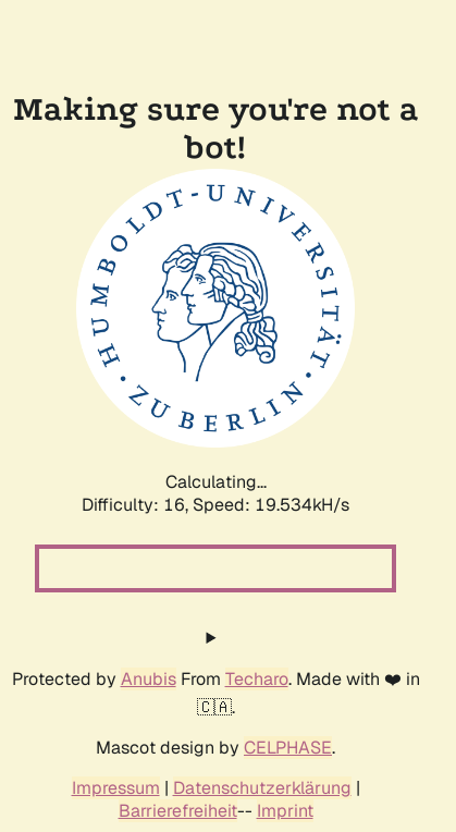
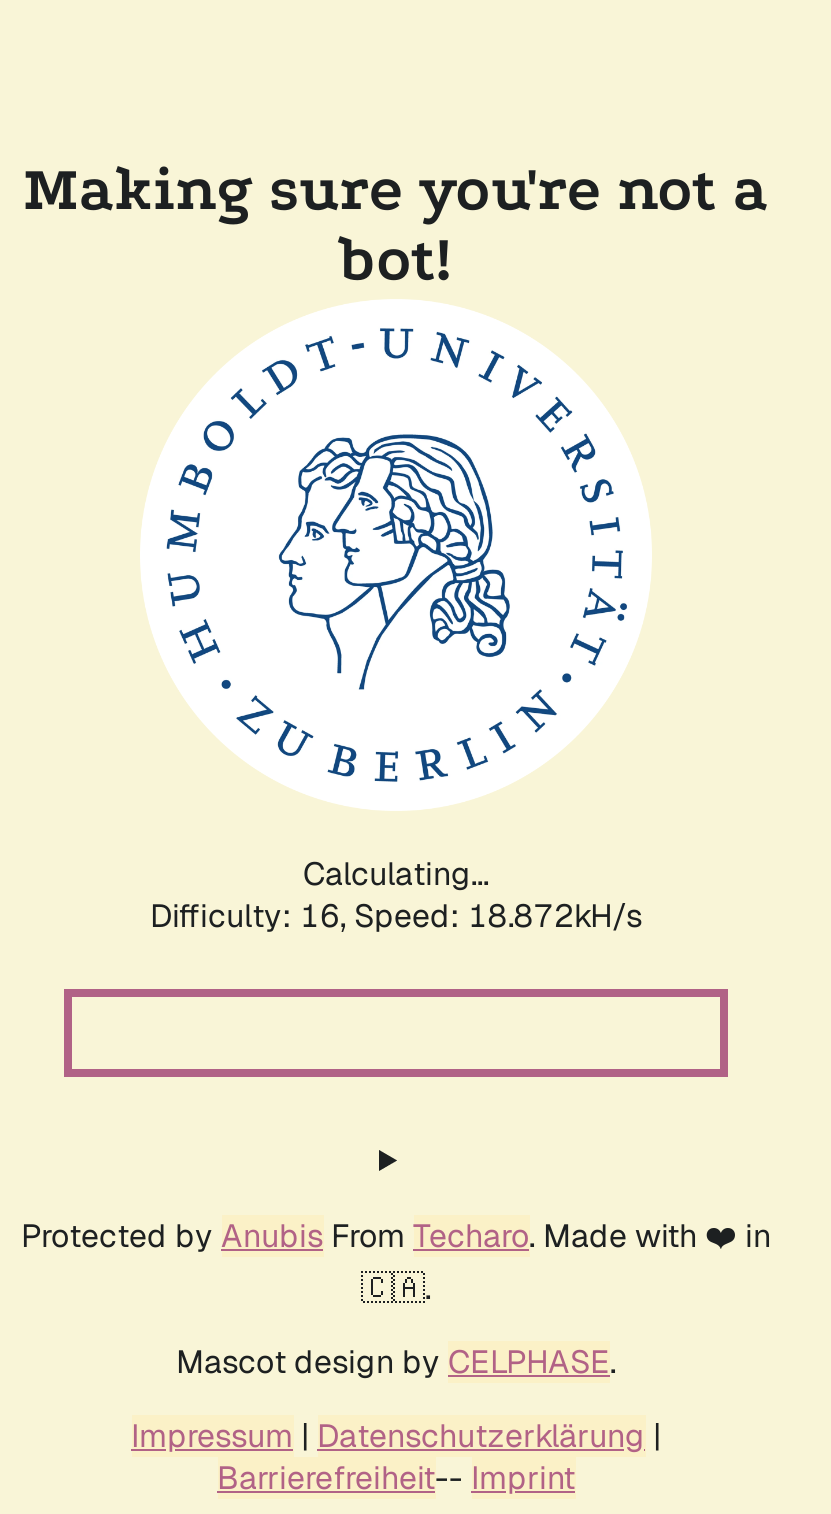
[82,493,349,516] Difficulty: 16, Speed: 19.534kH/s -> [150,895,642,937] Difficulty: 16, Speed: 18.872kH/s

